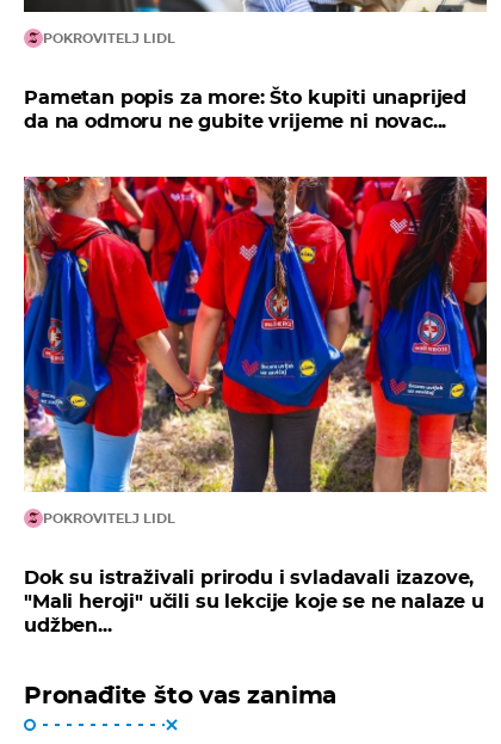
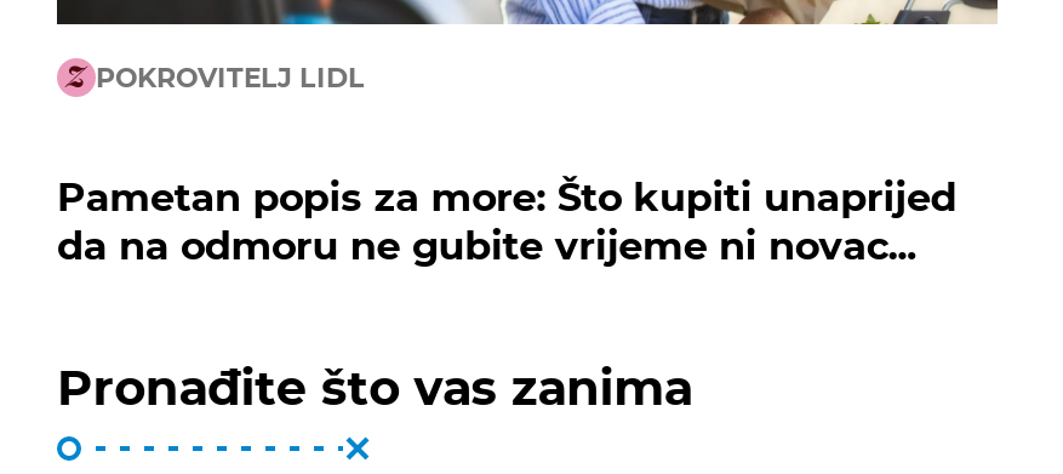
[23,176,488,636] [image] | POKROVITELJ LIDL | Dok su istraživali prirodu i svladavali izazove, | "Mali heroji" učili su lekcije koje se ne nalaze u | udžben... -> none

